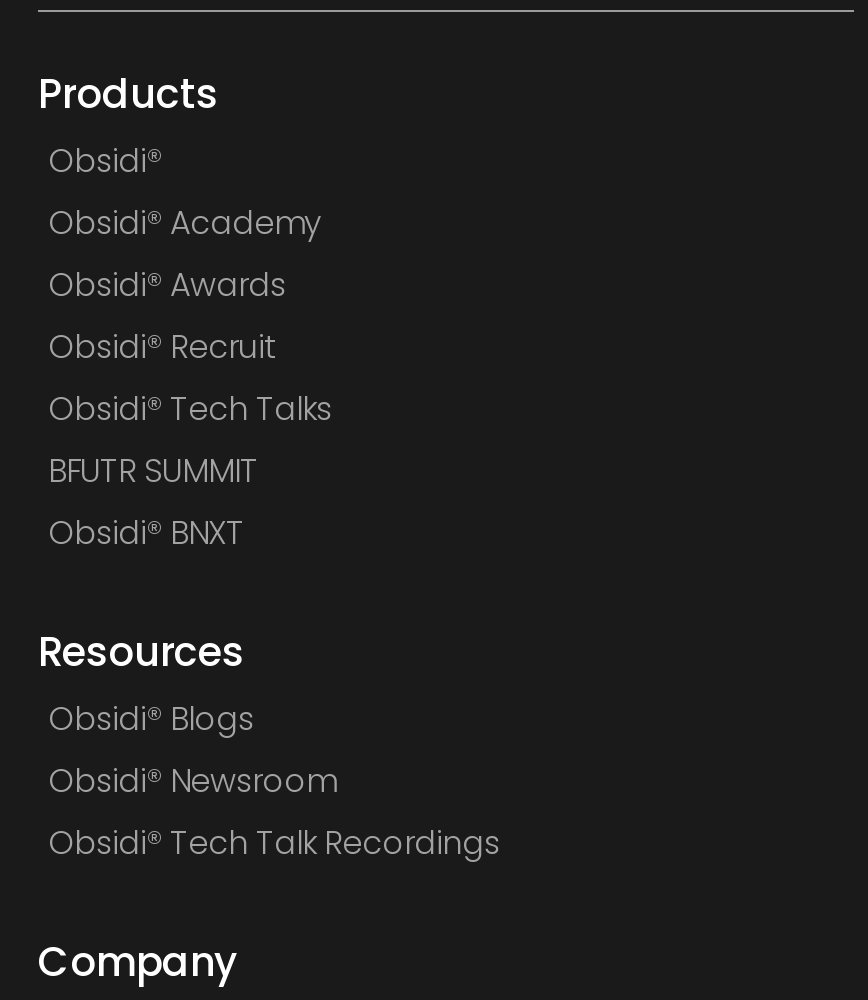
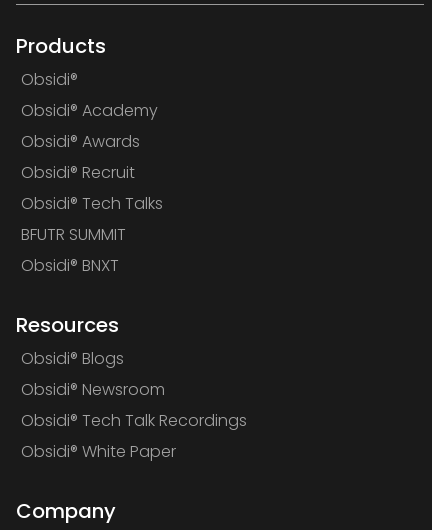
none -> [21,440,176,463] Obsidi® White Paper

